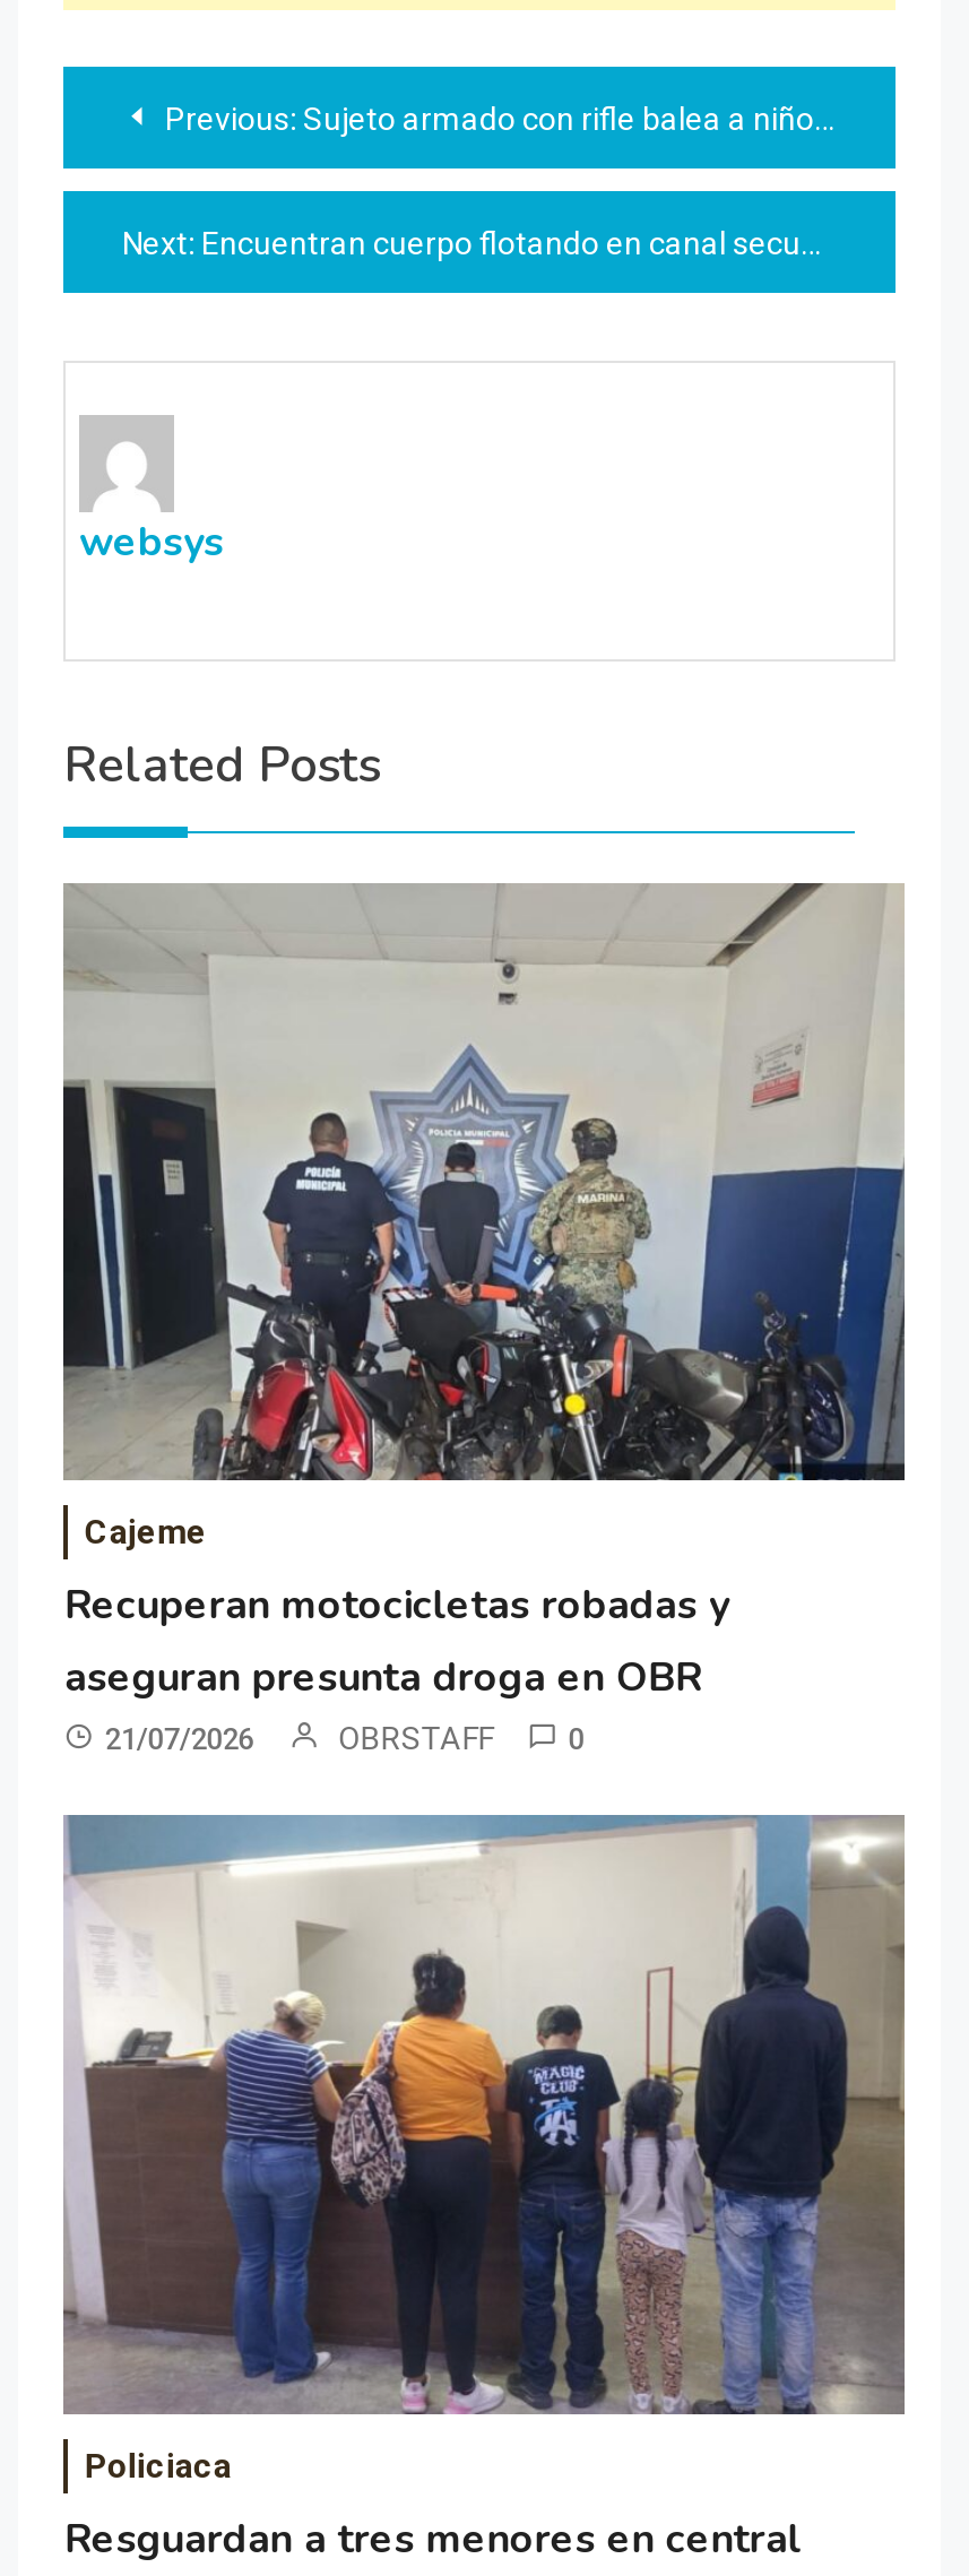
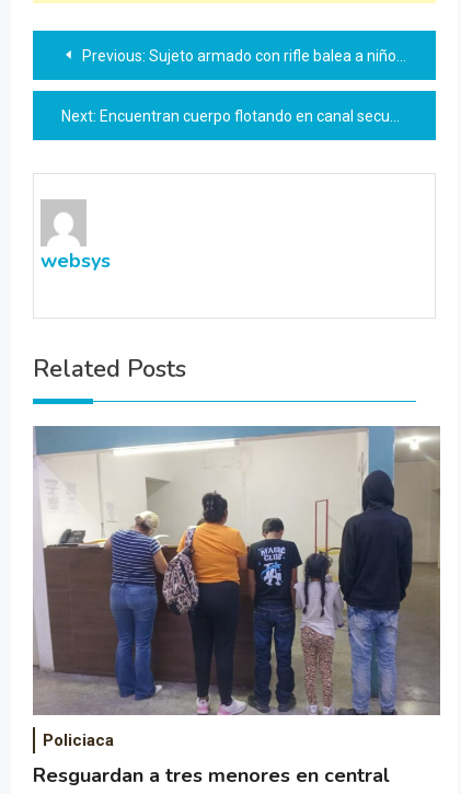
[61,883,905,1756] [image] | Cajeme | Recuperan motocicletas robadas y | aseguran presunta droga en OBR | 21/07/2026 | OBRSTAFF | 0 -> none

